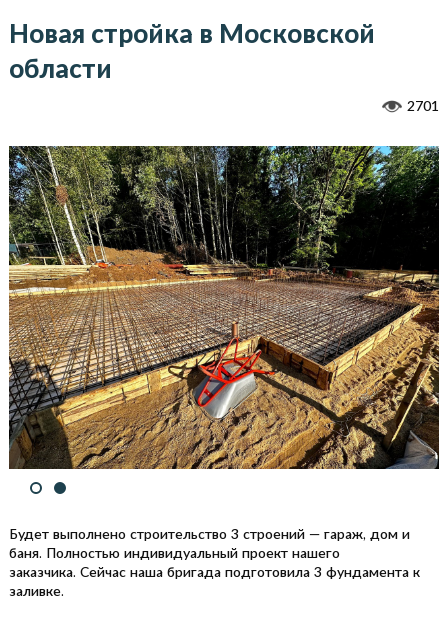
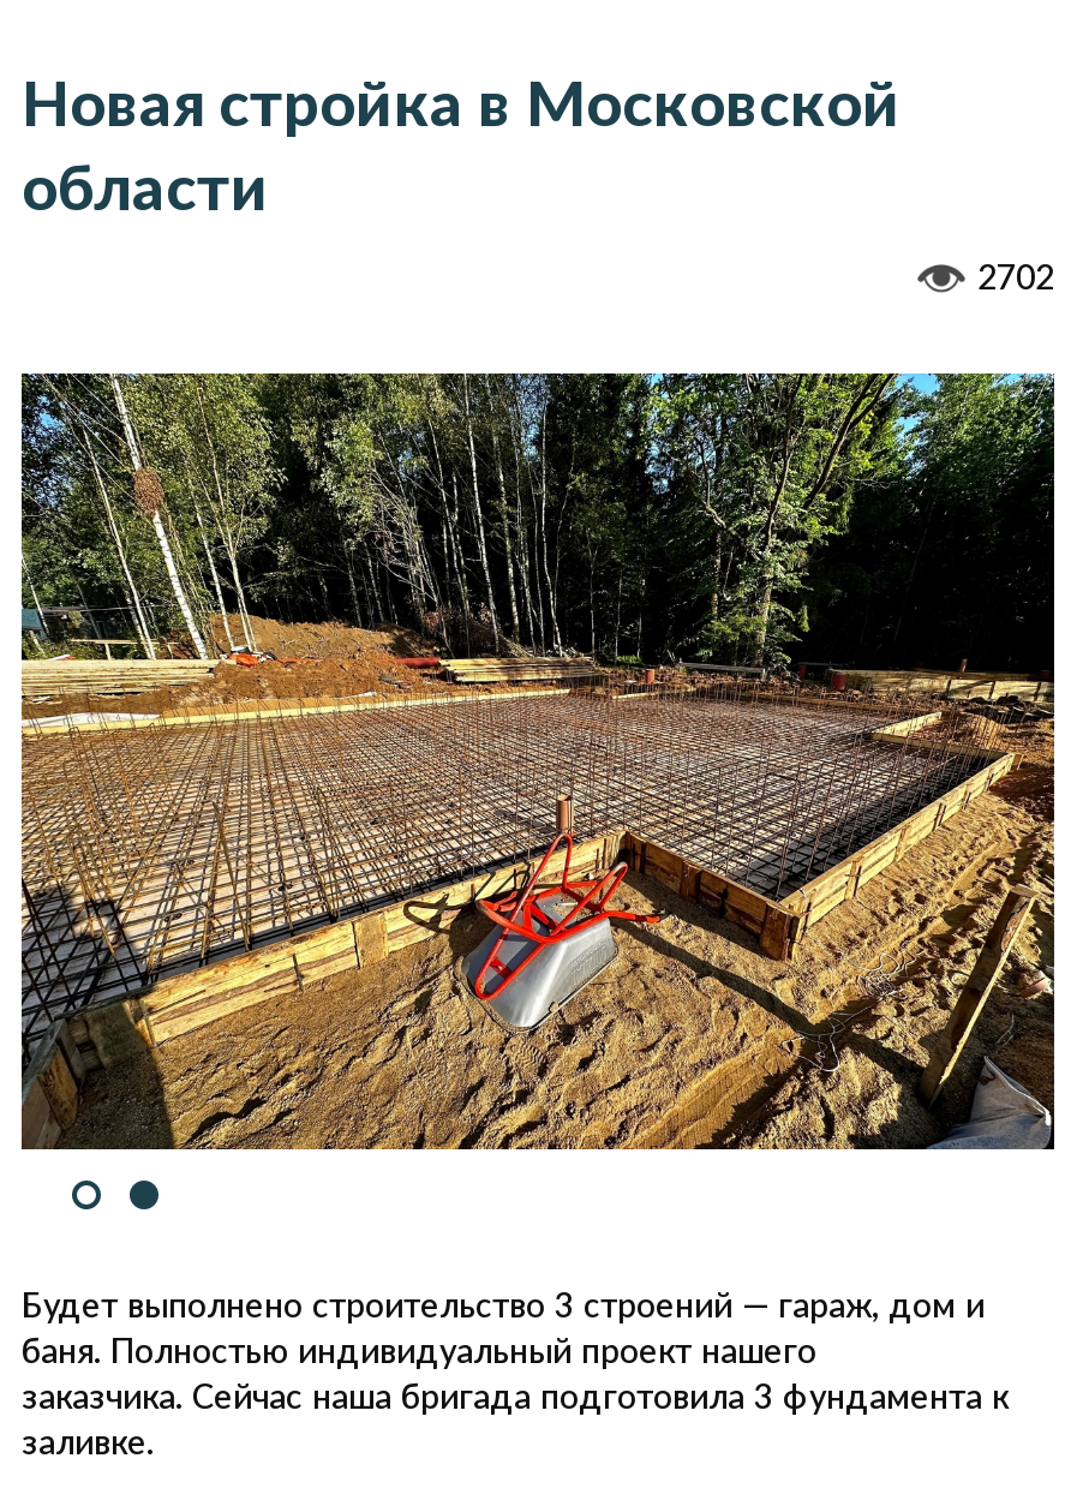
[407,97,439,114] 2701 -> [977,256,1054,297] 2702

